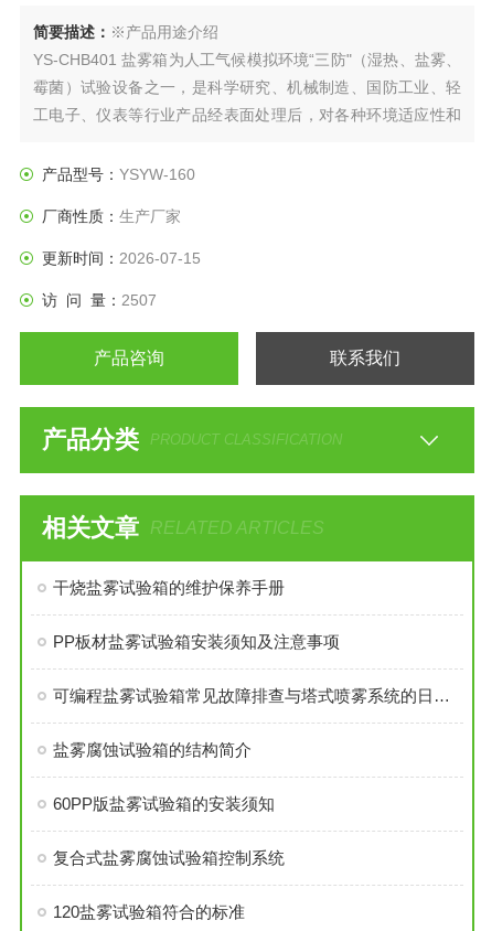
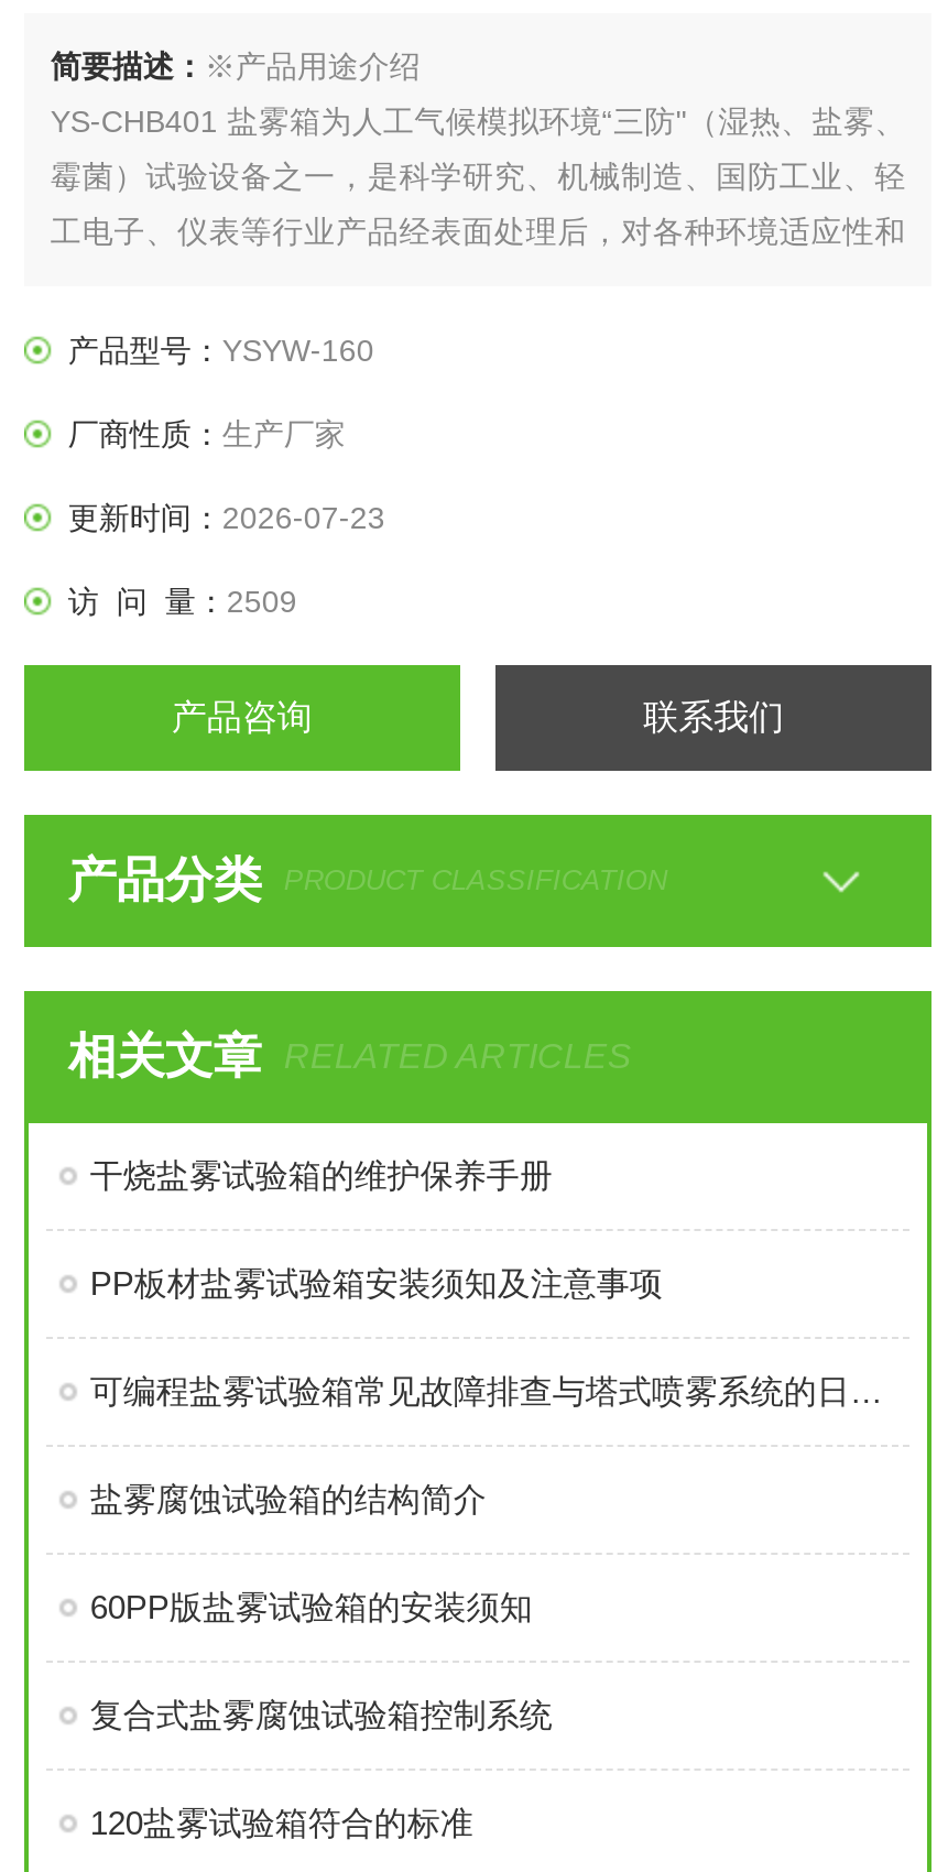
[42,249,201,266] 更新时间：2026-07-15 -> [68,499,385,534] 更新时间：2026-07-23
[42,291,157,308] 访 问 量：2507 -> [68,583,297,618] 访 问 量：2509

